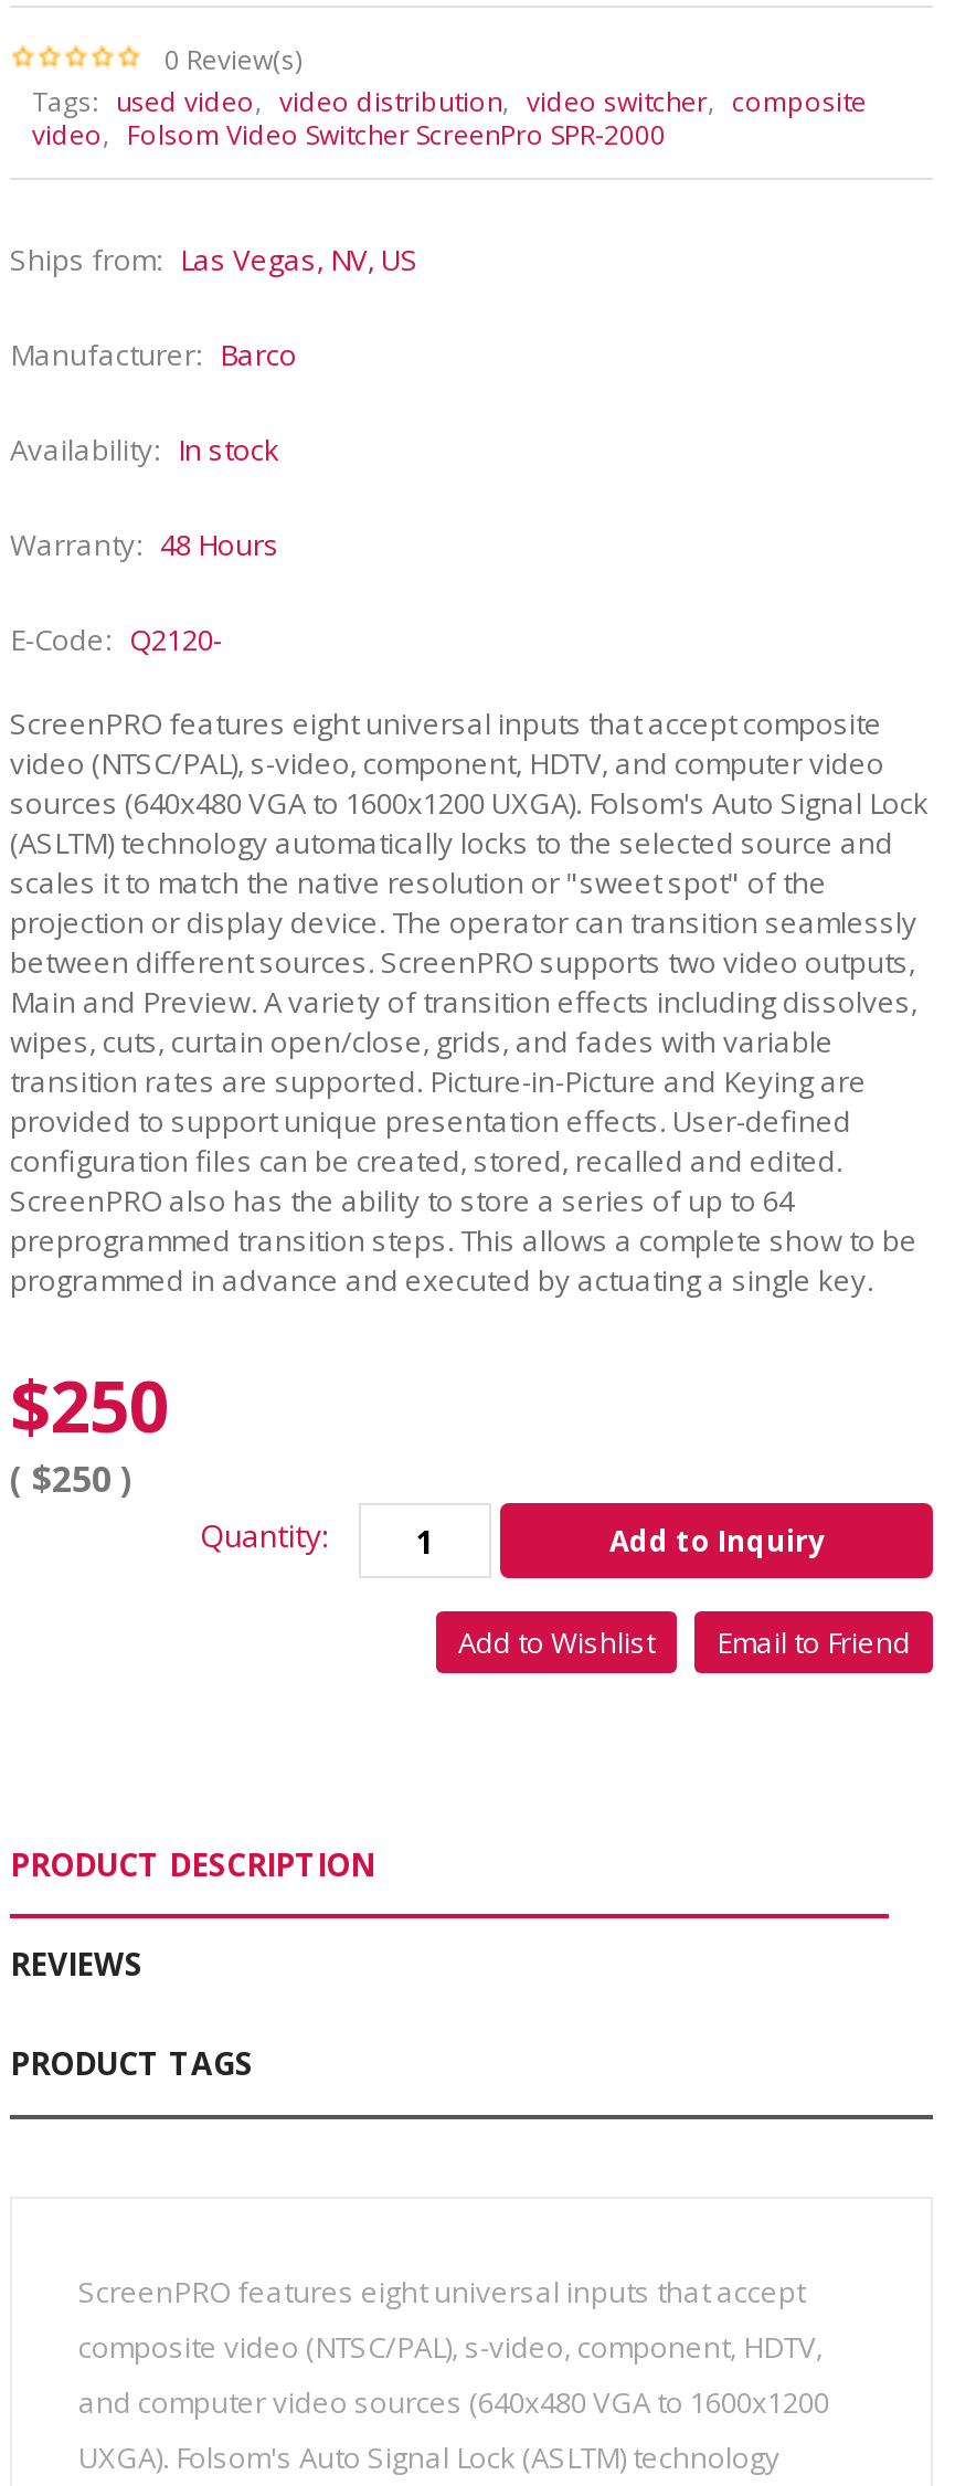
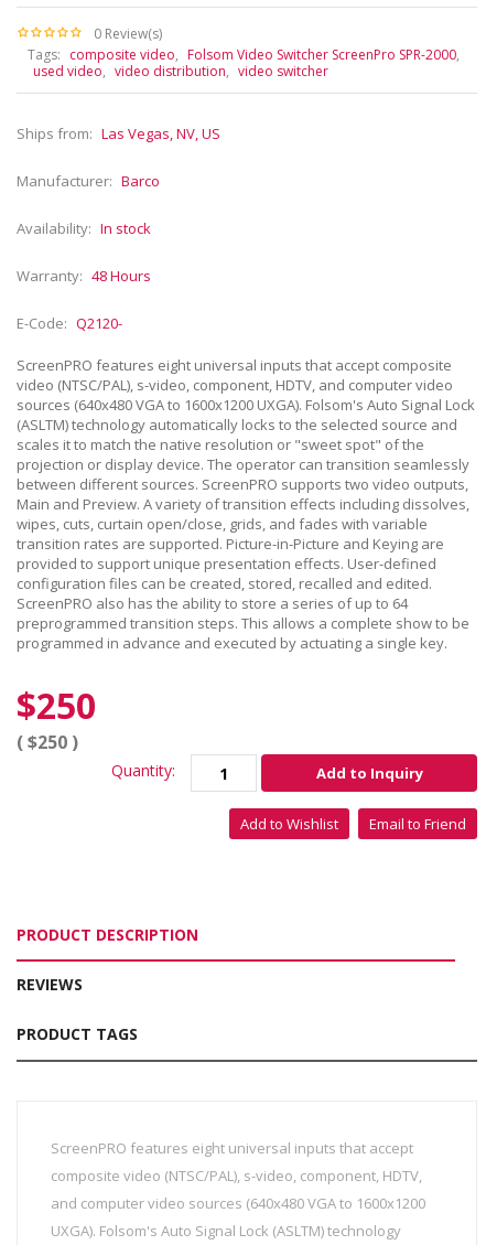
[32,83,867,154] Tags: used video, video distribution, video switcher, composite | video, Folsom Video Switcher ScreenPro SPR-2000 -> [28,45,460,81] Tags: composite video, Folsom Video Switcher ScreenPro SPR-2000, | used video, video distribution, video switcher

